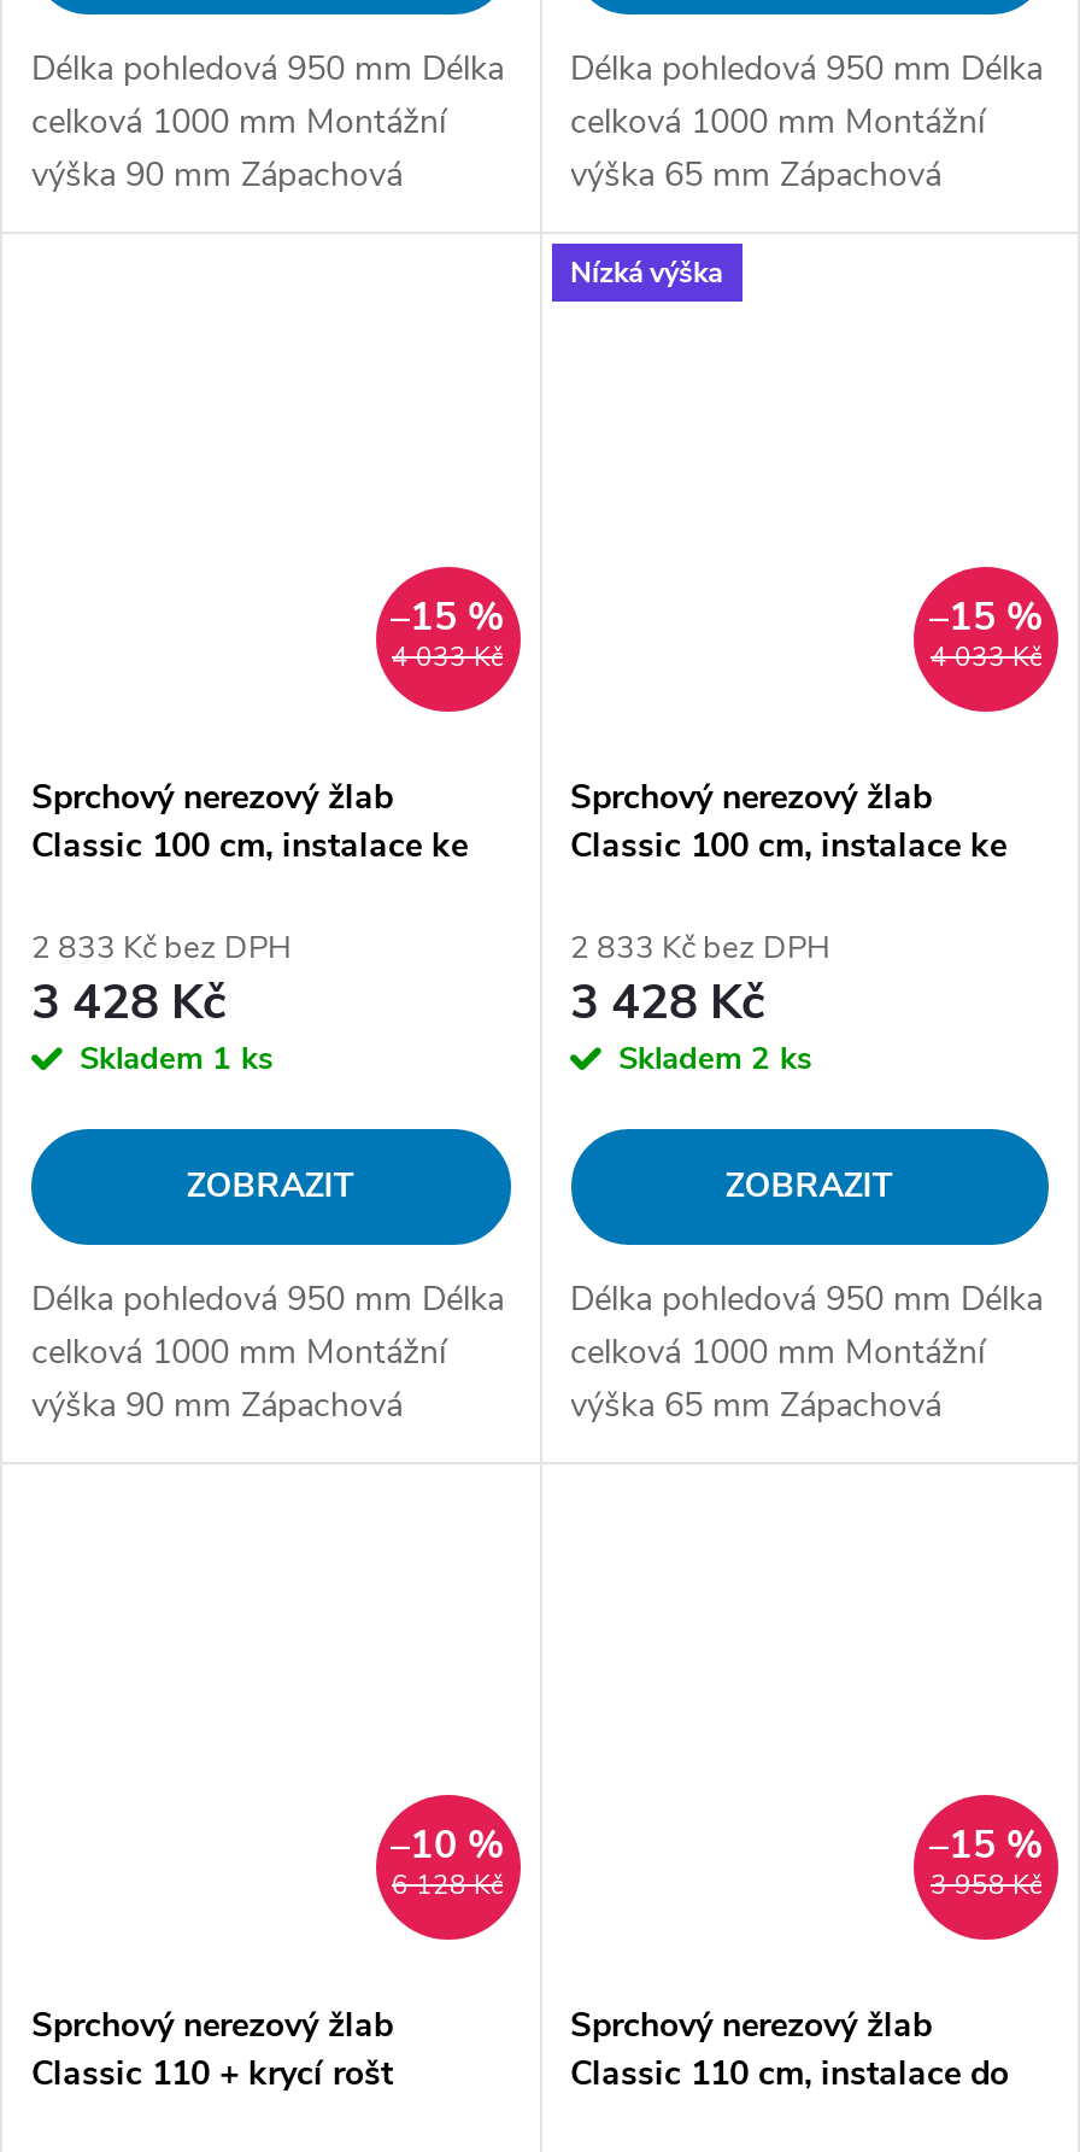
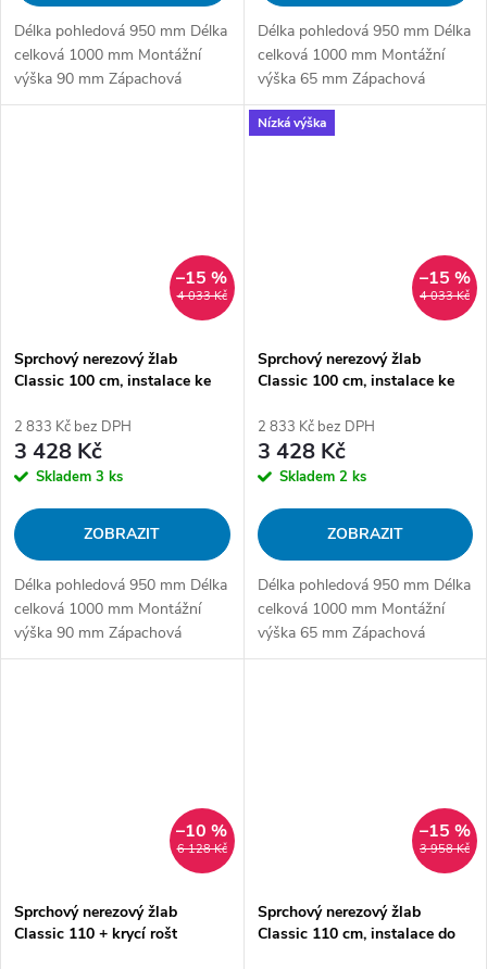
[80,1037,272,1080] Skladem 1 ks -> [36,467,123,486] Skladem 3 ks

